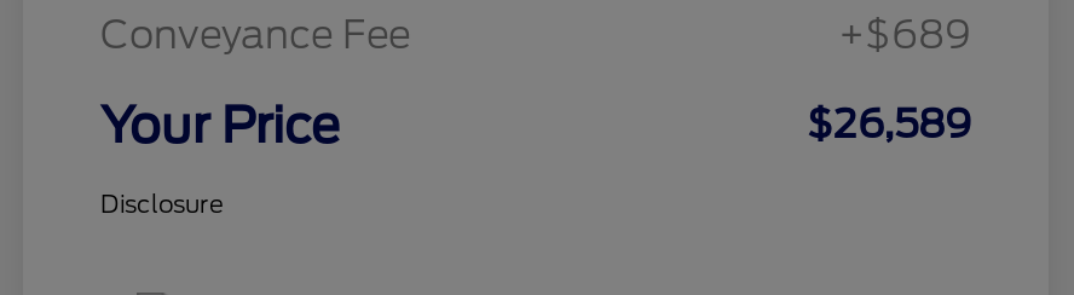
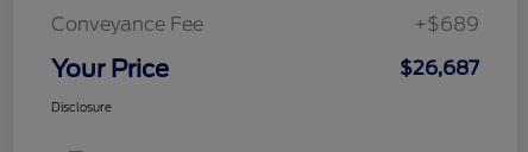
[807,102,971,148] $26,589 -> [400,57,479,80] $26,687

